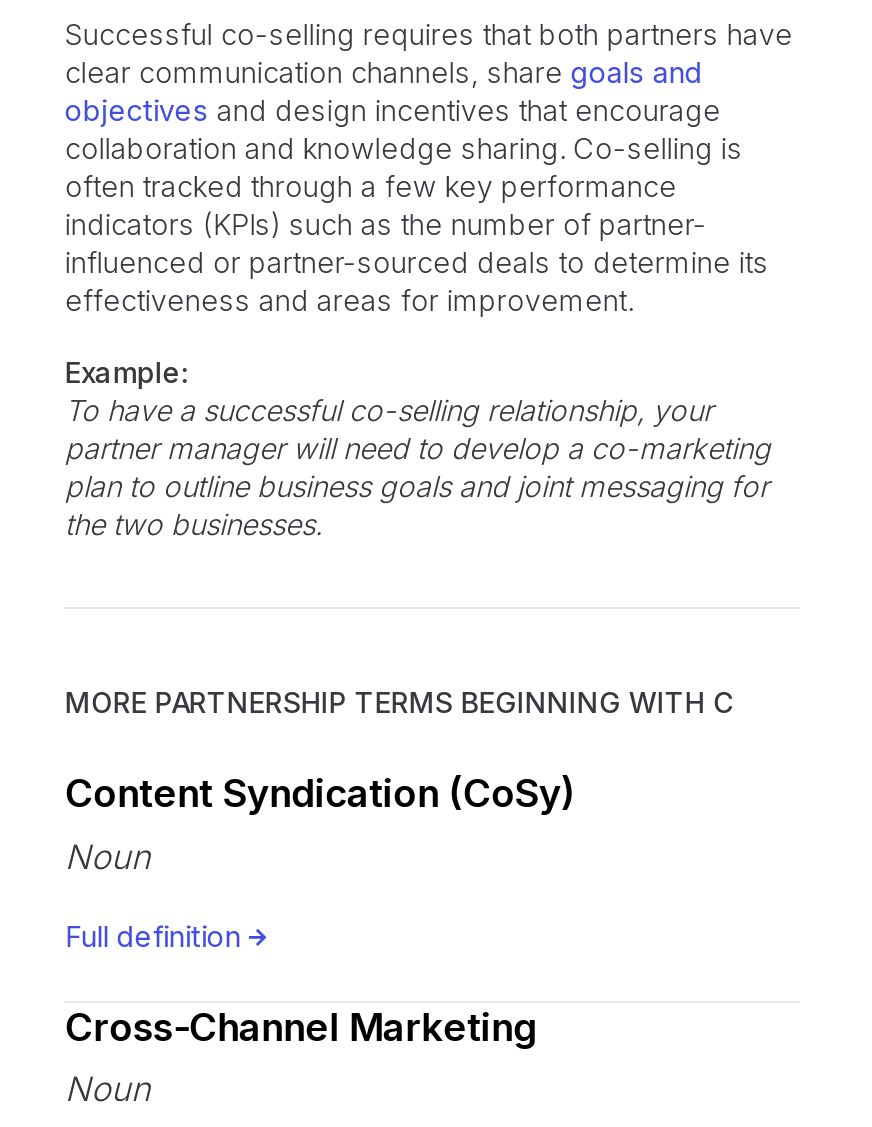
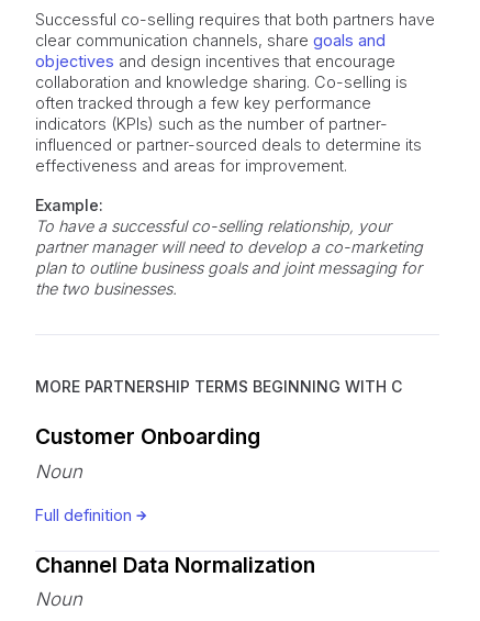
[65,769,575,817] Content Syndication (CoSy) -> [36,423,261,450] Customer Onboarding
[65,1002,537,1050] Cross-Channel Marketing -> [36,551,316,578] Channel Data Normalization

